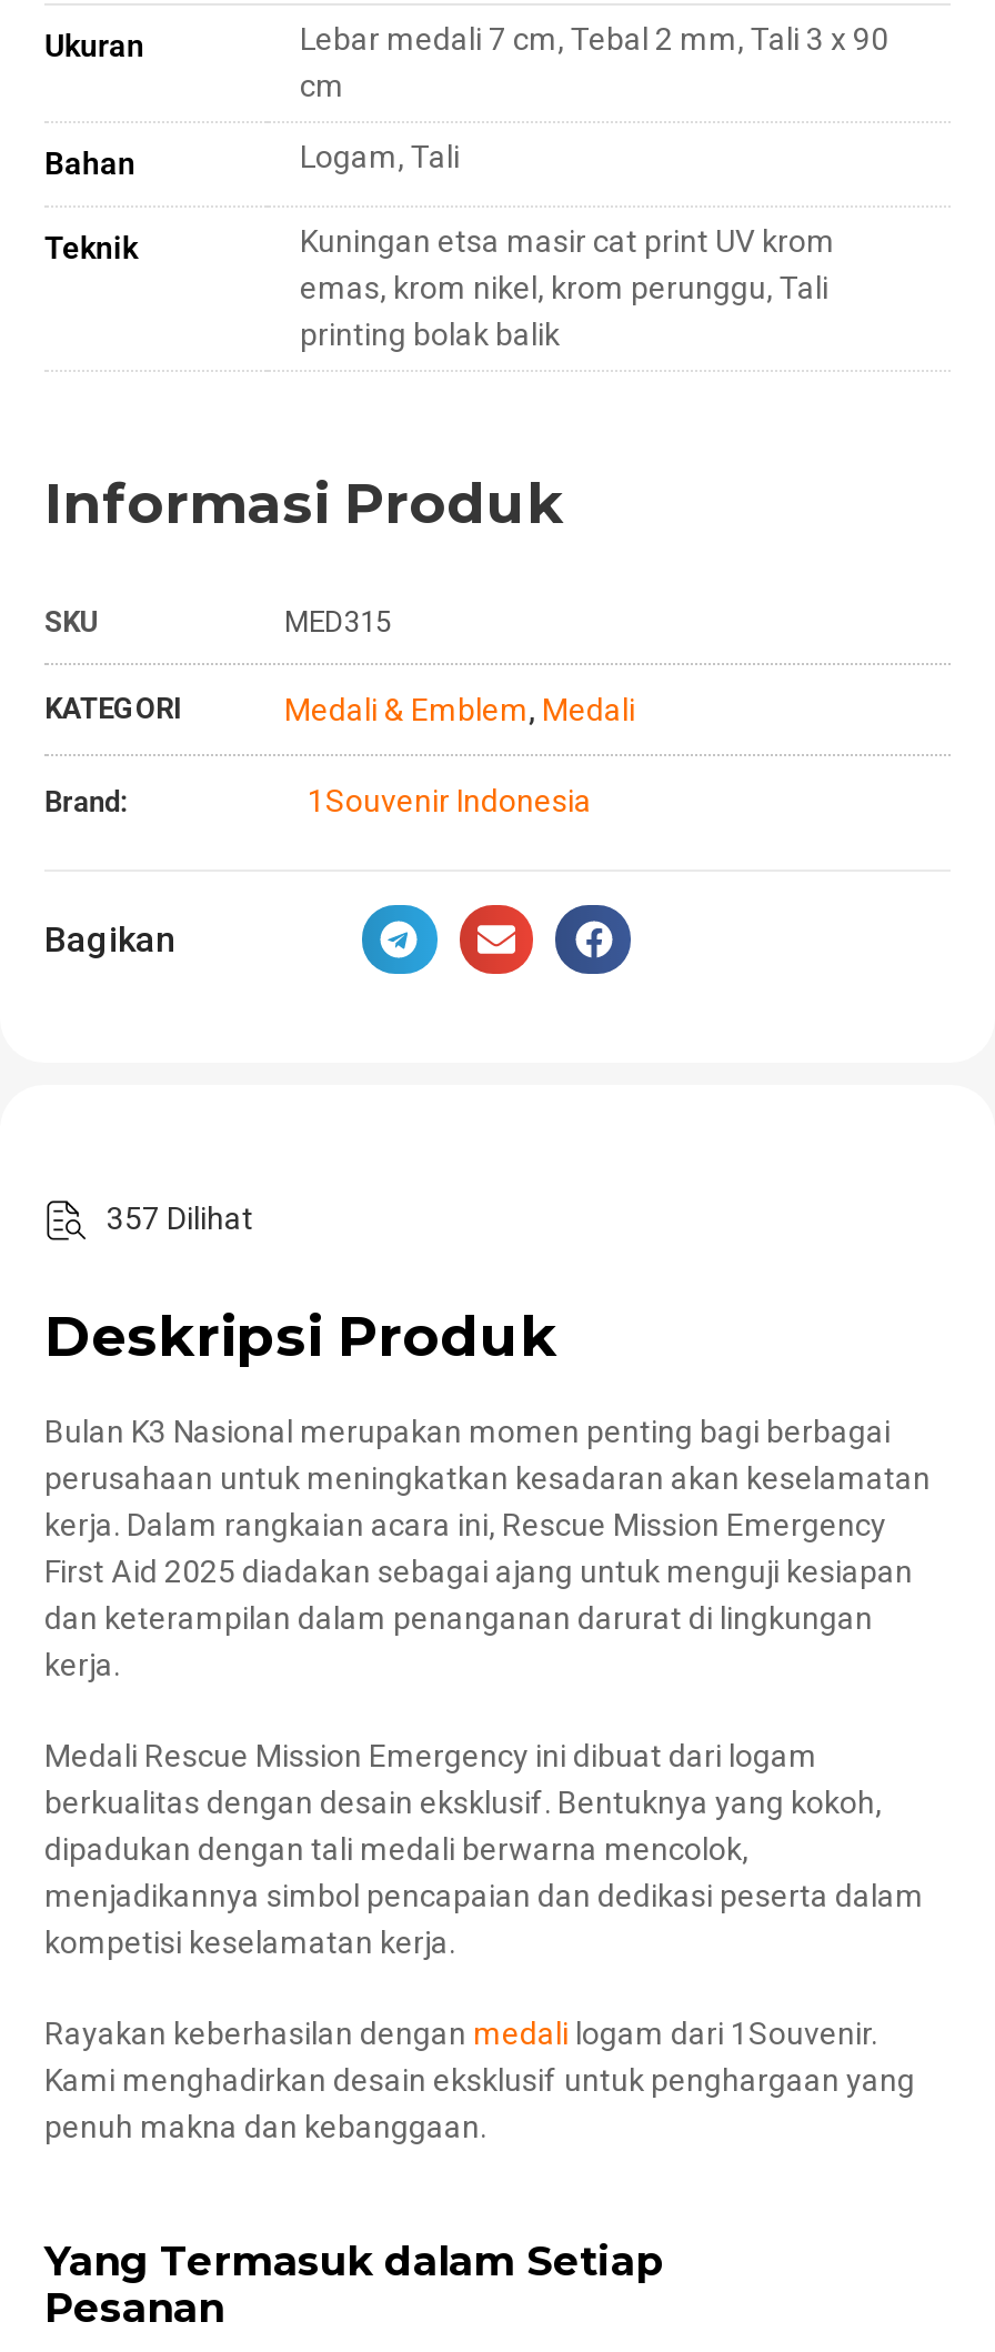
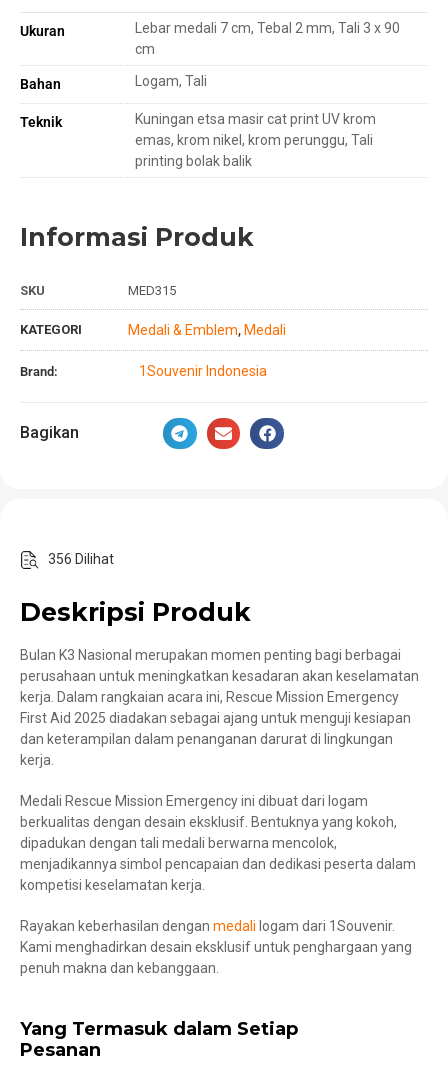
[107,1201,253,1236] 357 Dilihat -> [48,551,114,567] 356 Dilihat

